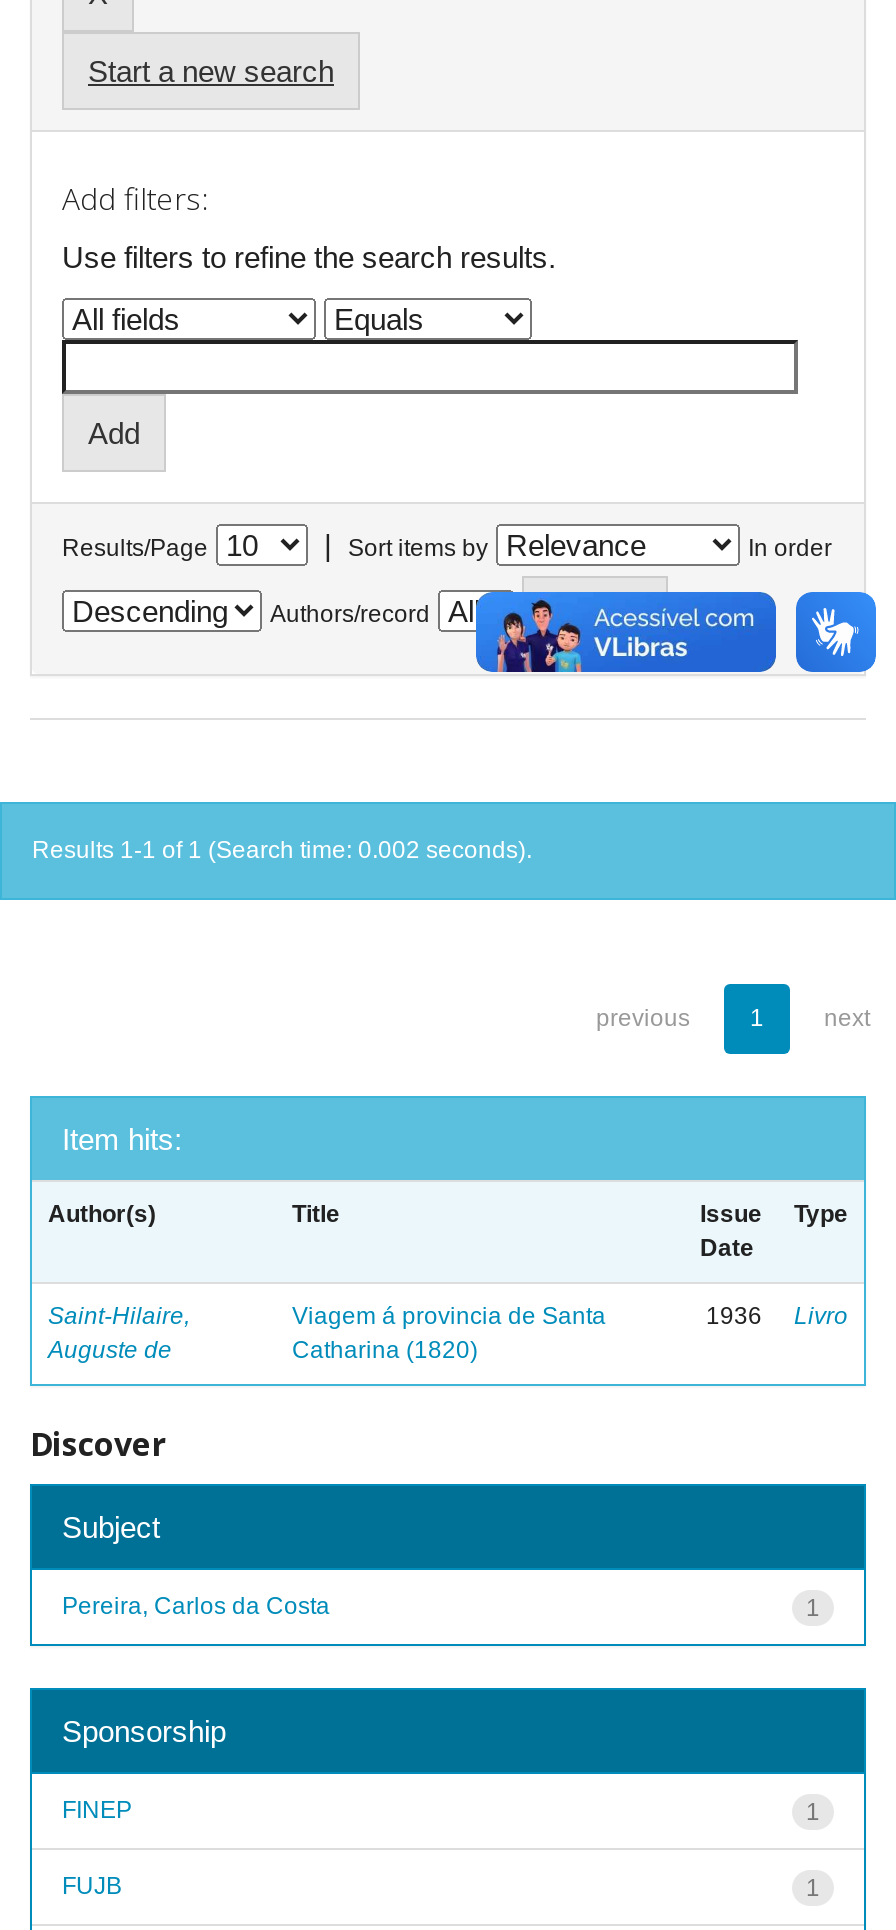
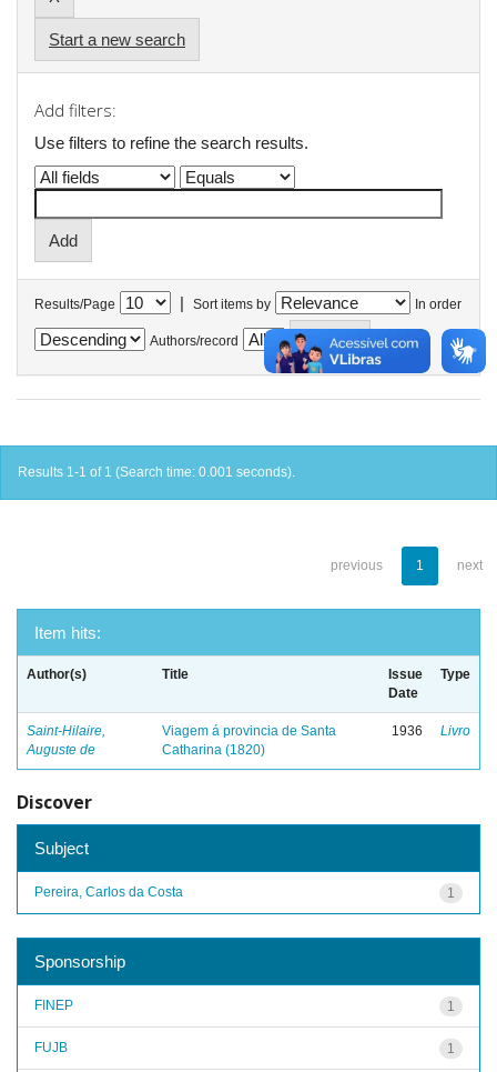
[32,836,532,864] Results 1-1 of 1 (Search time: 0.002 seconds). -> [18,464,295,480] Results 1-1 of 1 (Search time: 0.001 seconds).

